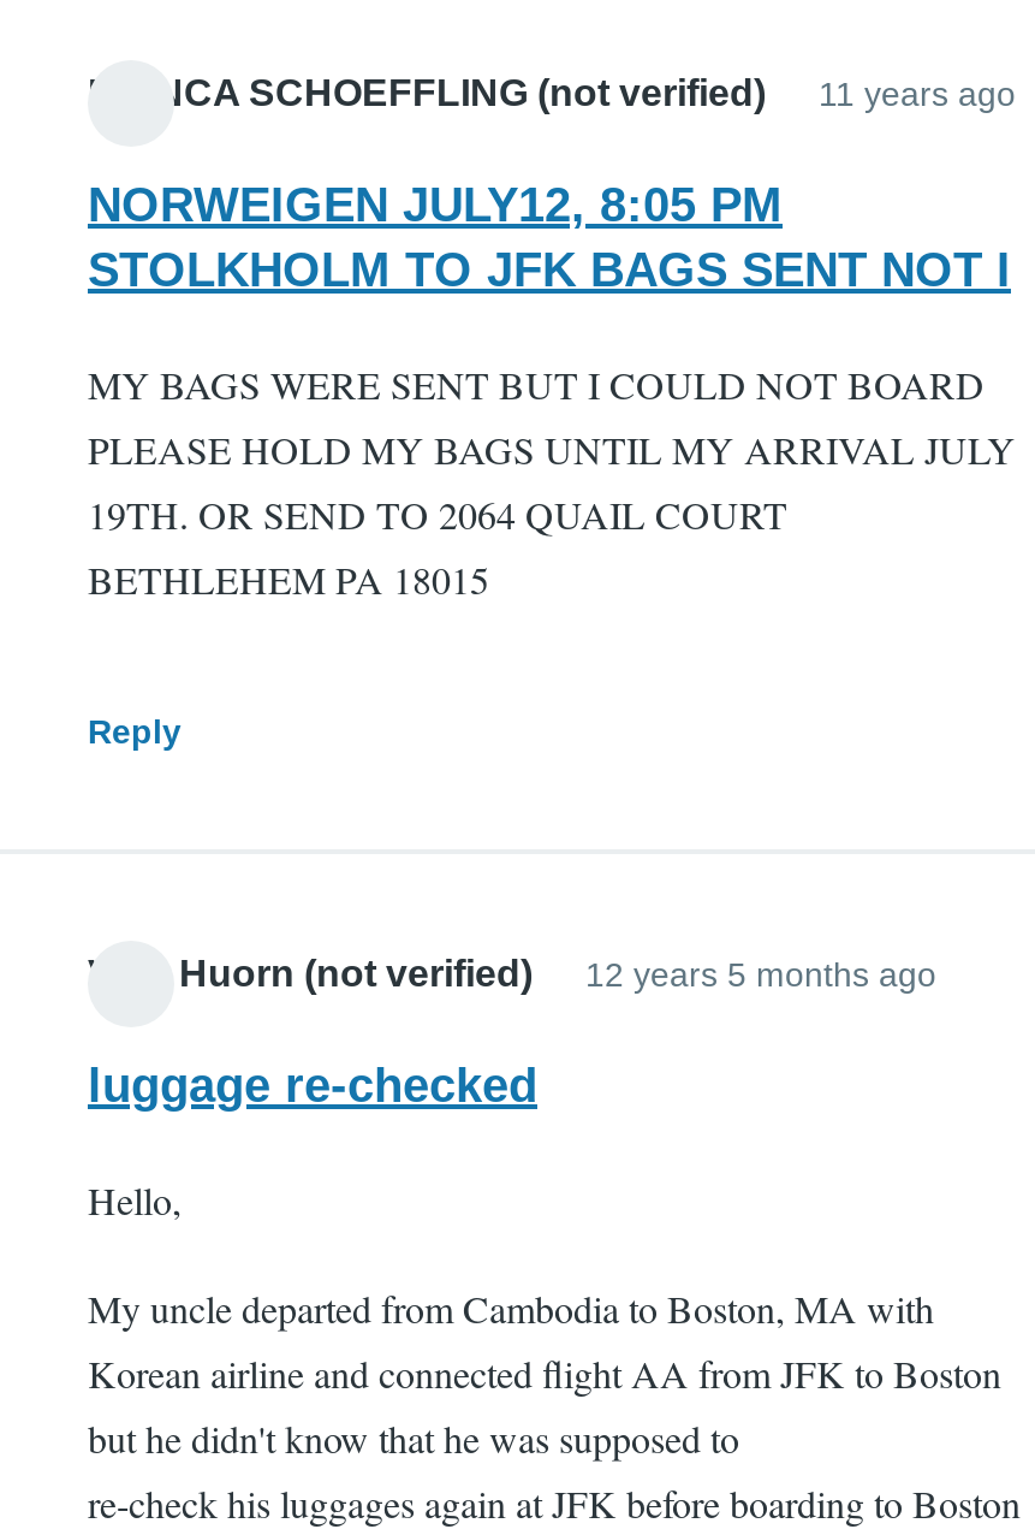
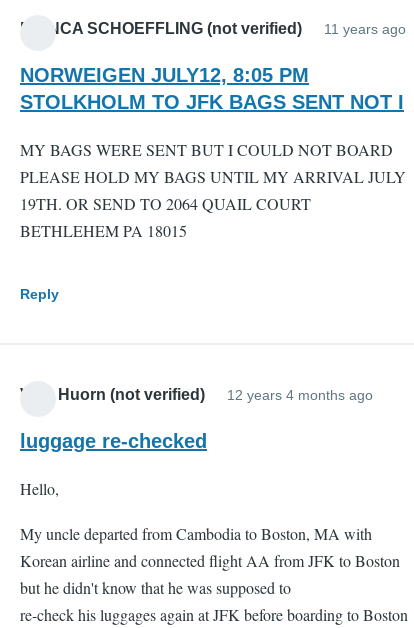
[585,954,936,993] 12 years 5 months ago -> [227,387,373,403] 12 years 4 months ago

